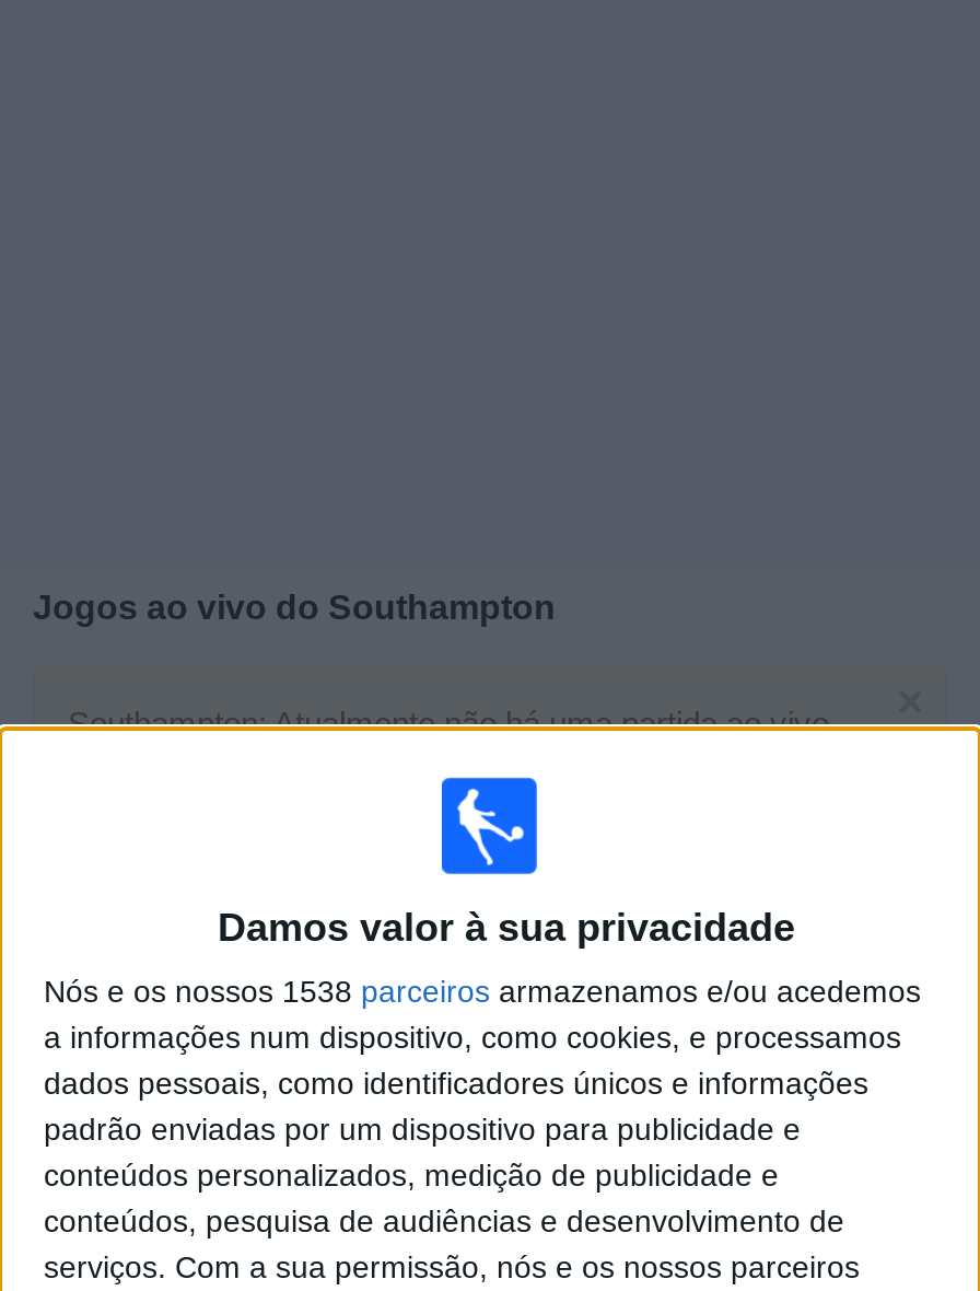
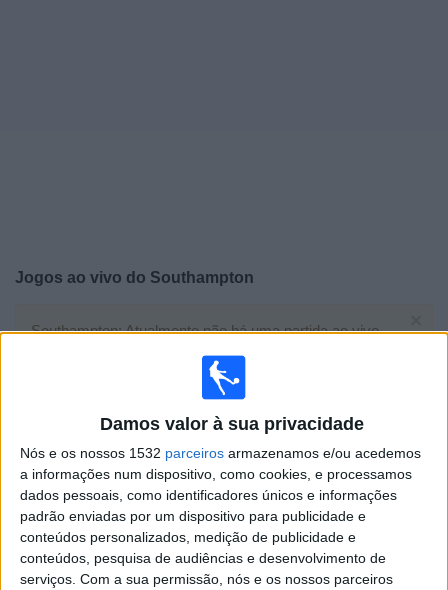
[44,973,921,1008] Nós e os nossos 1538 parceiros armazenamos e/ou acedemos -> [20,444,421,460] Nós e os nossos 1532 parceiros armazenamos e/ou acedemos

